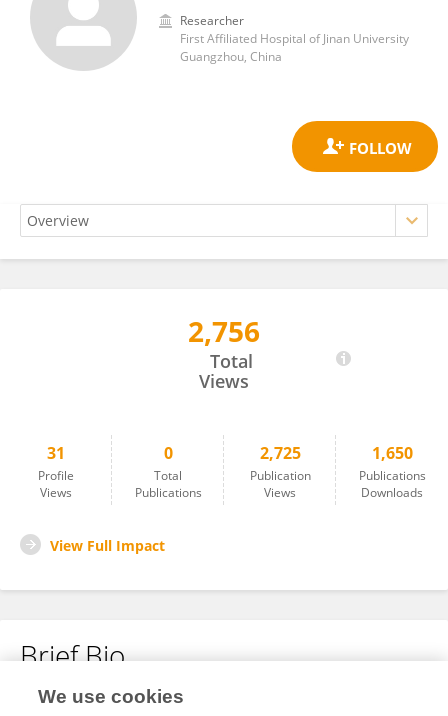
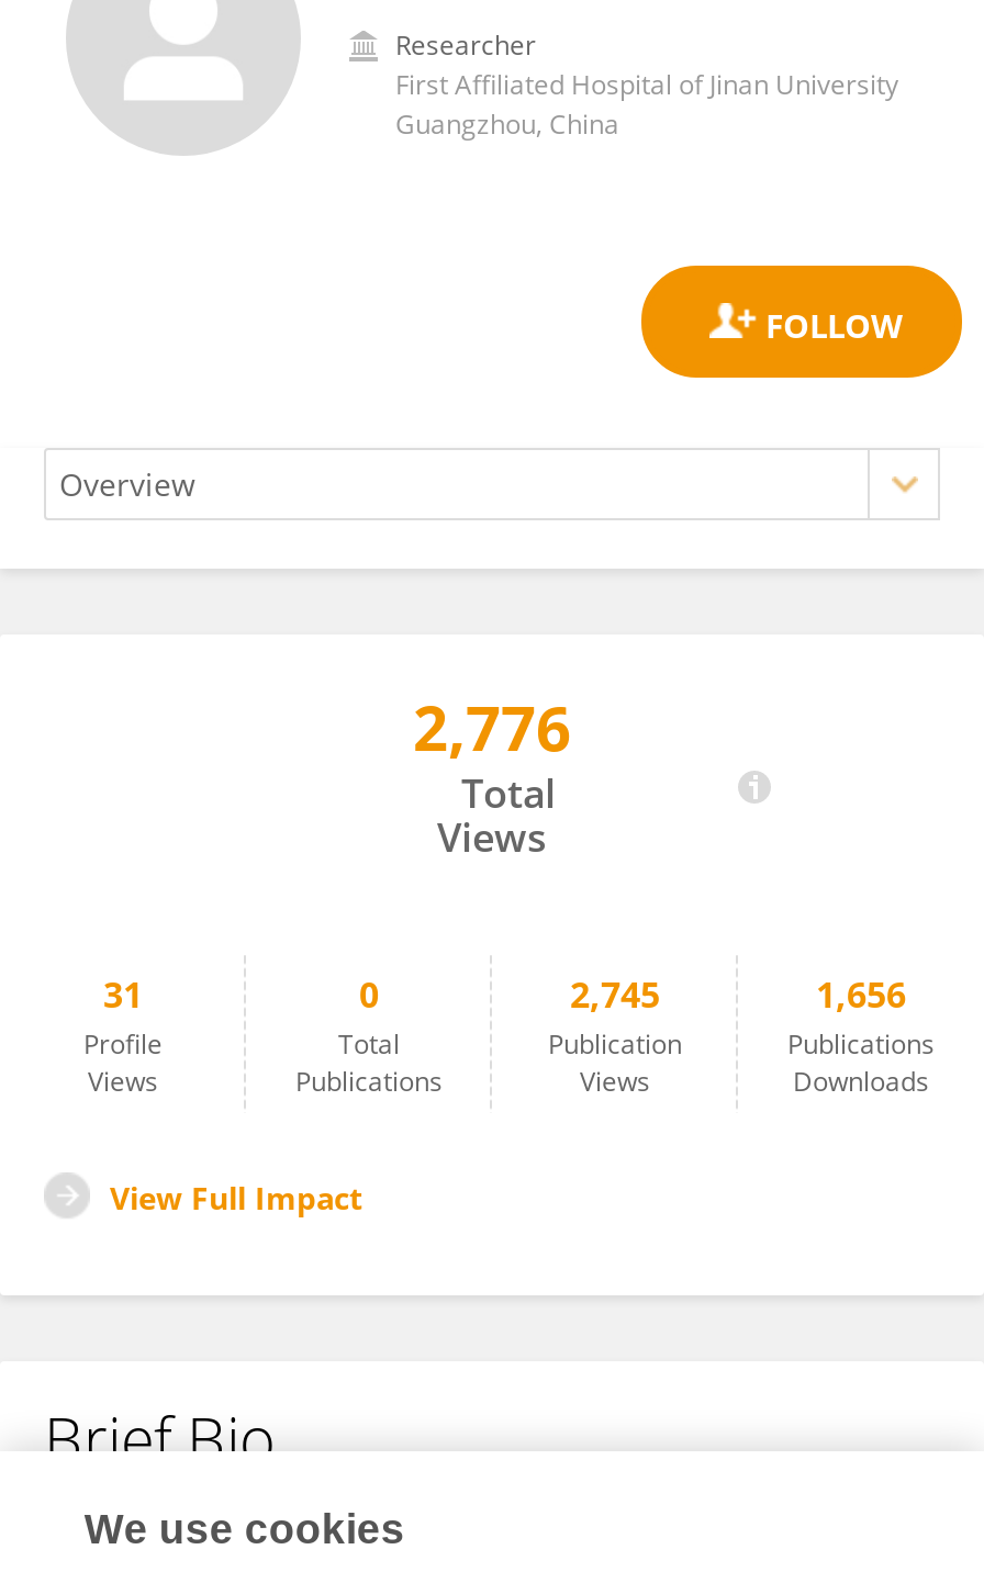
[188,312,260,350] 2,756 -> [413,685,571,768] 2,776
[259,442,300,464] 2,725 -> [570,970,660,1019] 2,745
[371,442,412,464] 1,650 -> [816,970,906,1019] 1,656

